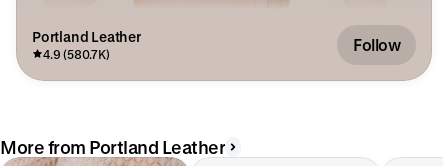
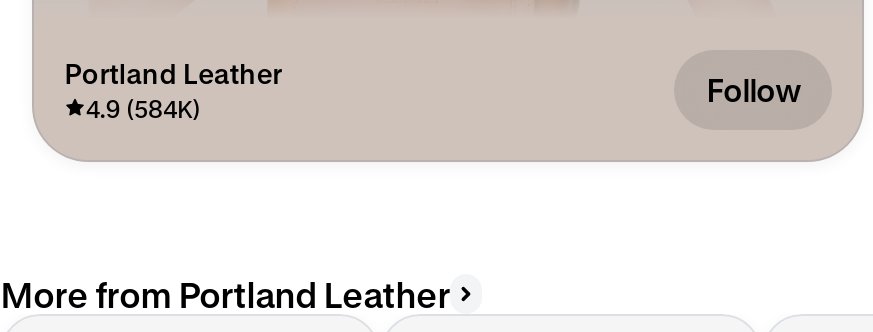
[43,47,110,61] 4.9 (580.7K) -> [86,94,200,122] 4.9 (584K)

